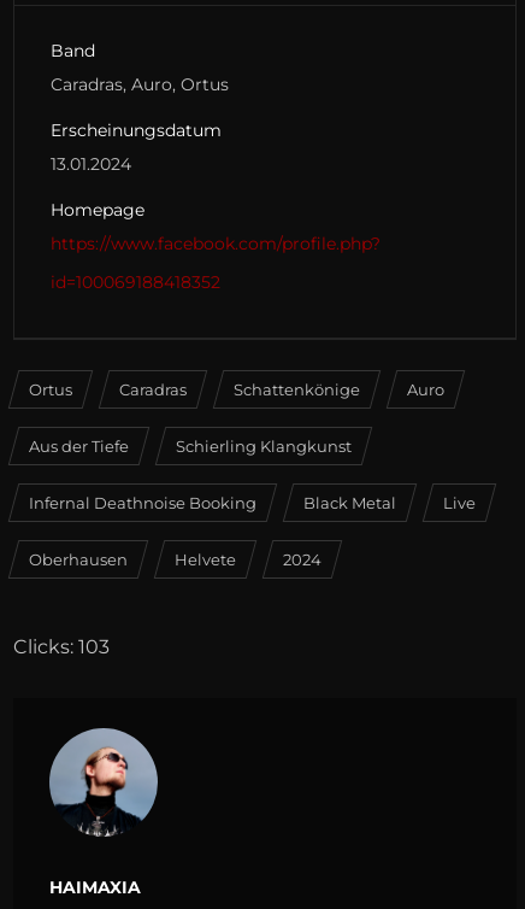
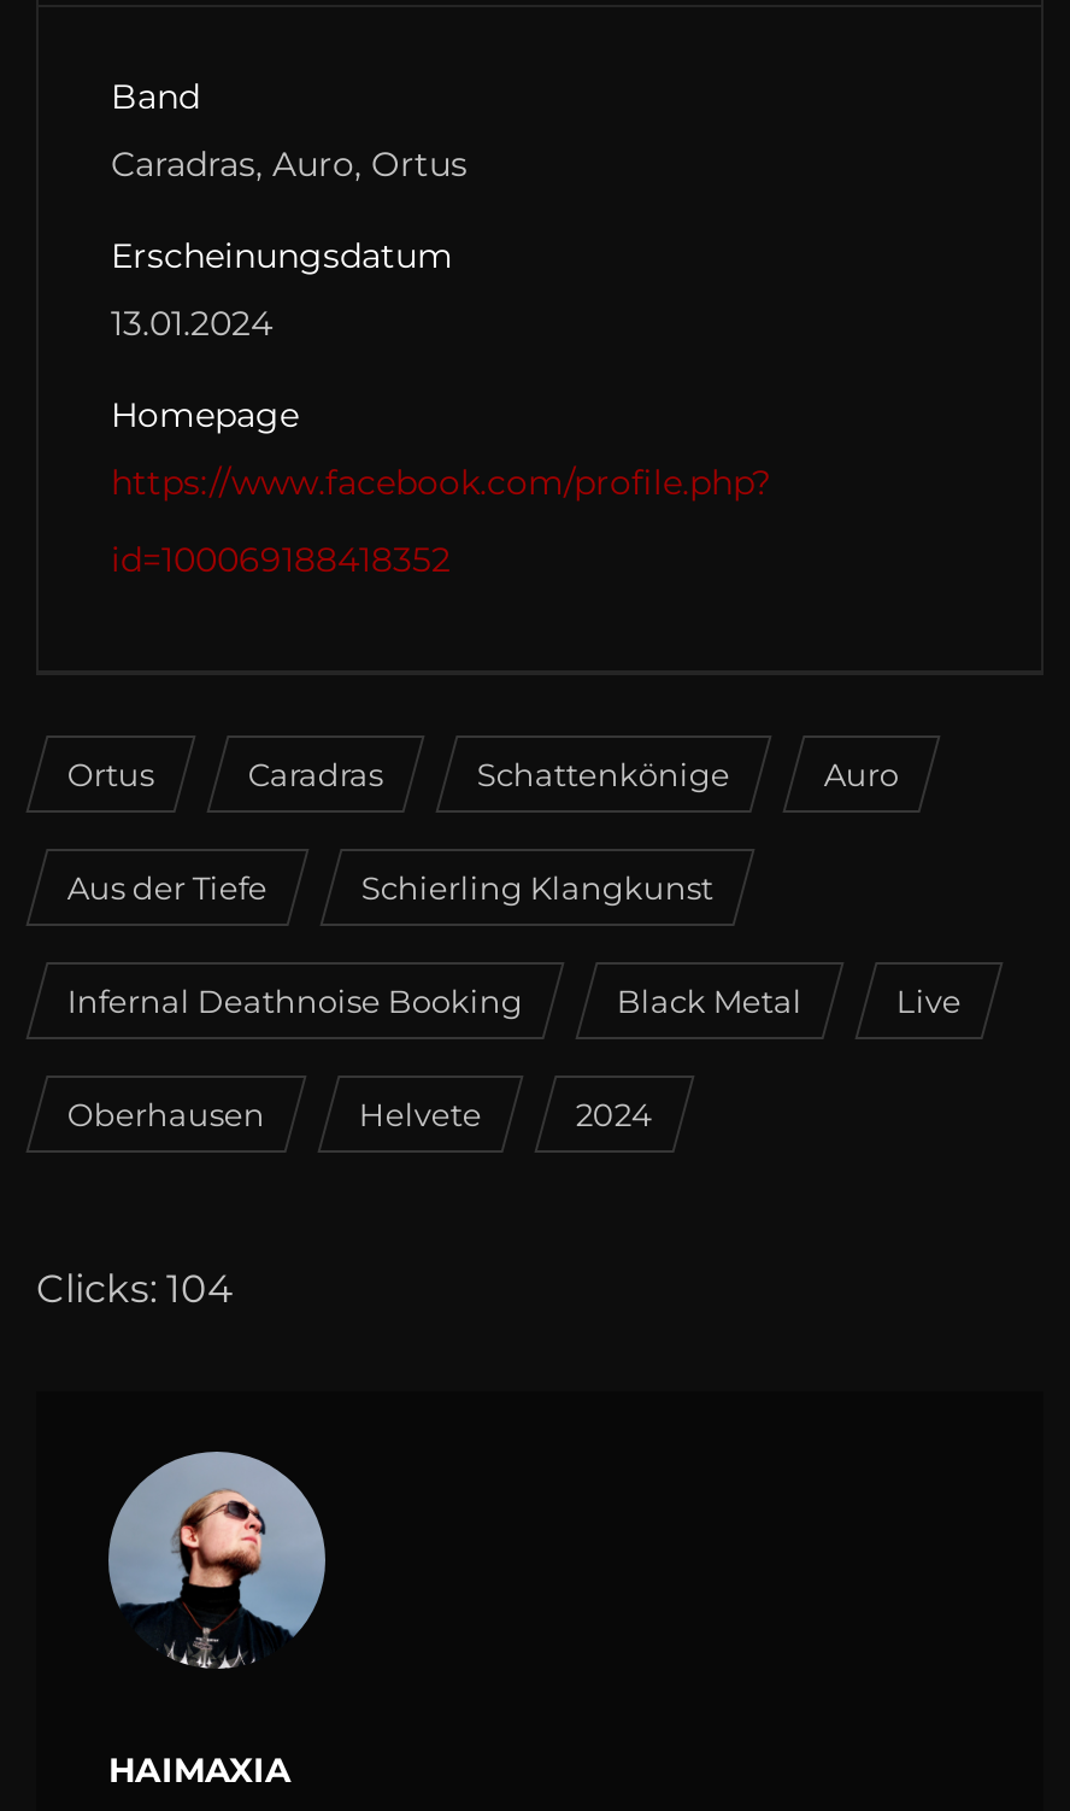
[13,635,110,658] Clicks: 103 -> [36,1265,234,1311] Clicks: 104

